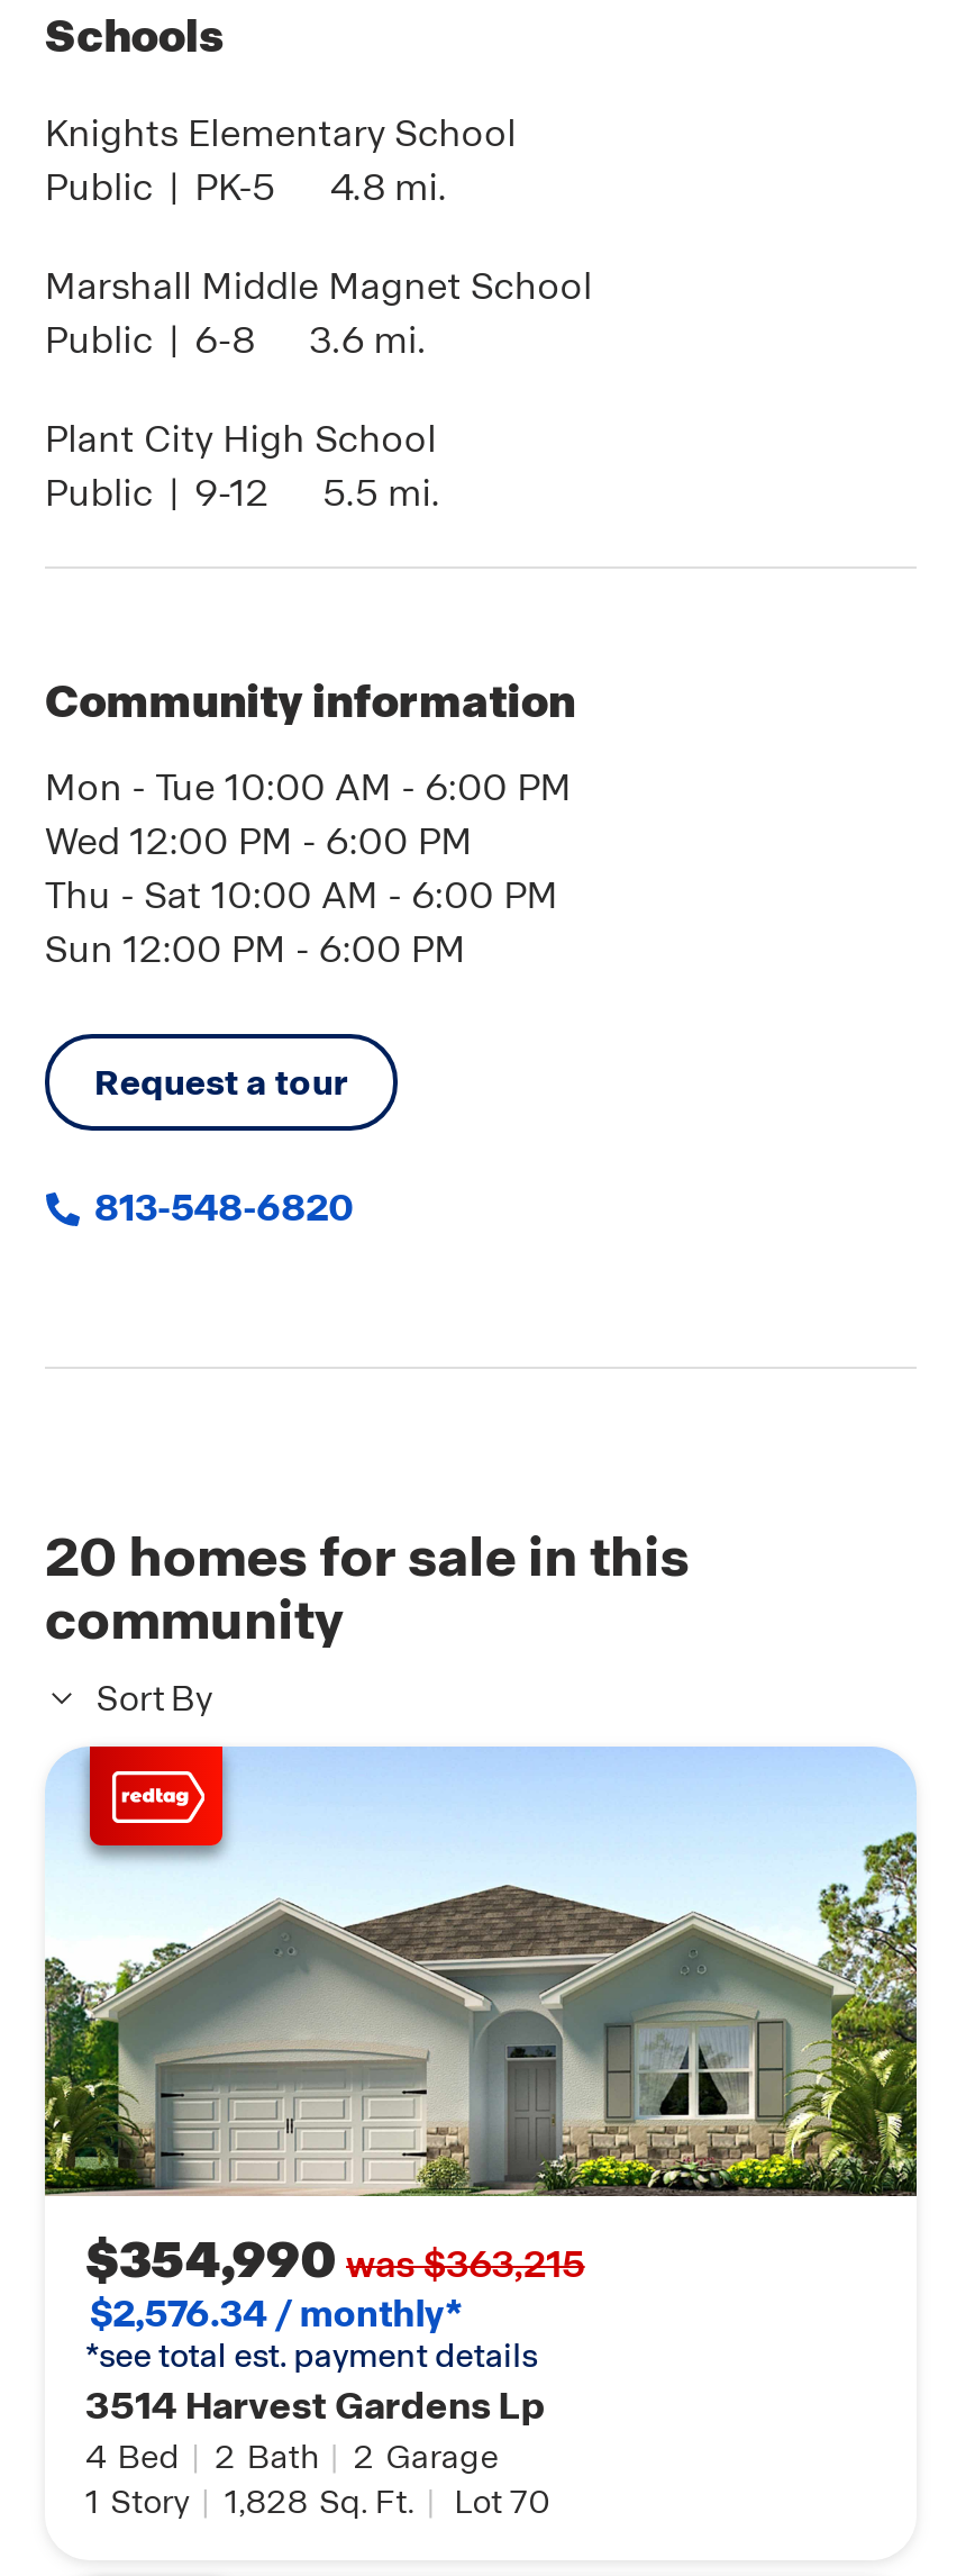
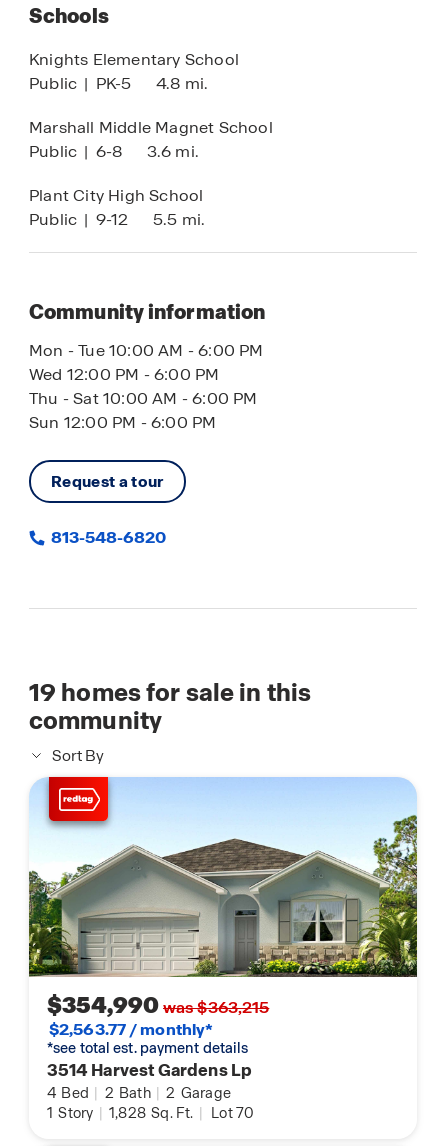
[45,1522,690,1591] 20 homes for sale in this -> [29,677,311,708] 19 homes for sale in this
[90,2291,463,2338] $2,576.34 / monthly* -> [49,1019,213,1040] $2,563.77 / monthly*

